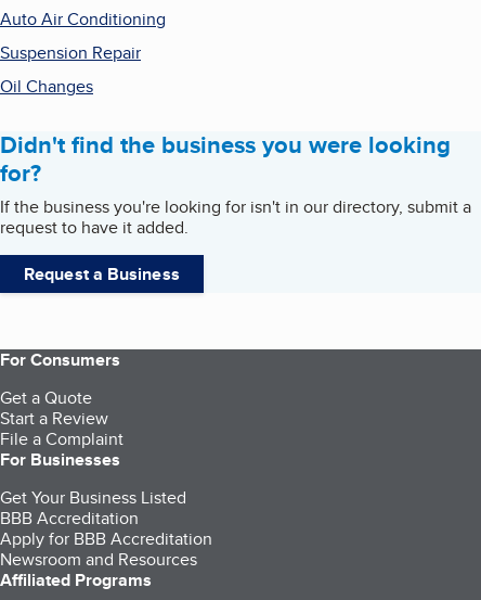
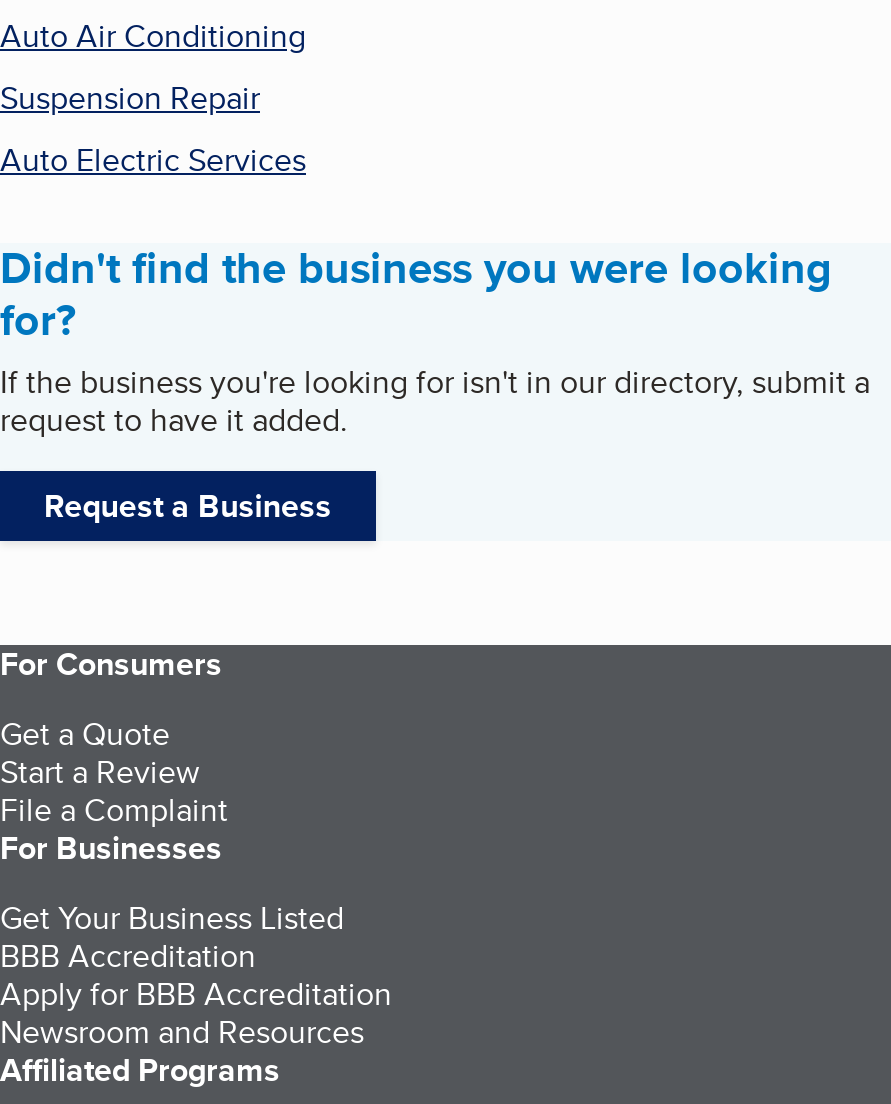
[0,74,93,99] Oil Changes -> [0,136,306,182] Auto Electric Services

